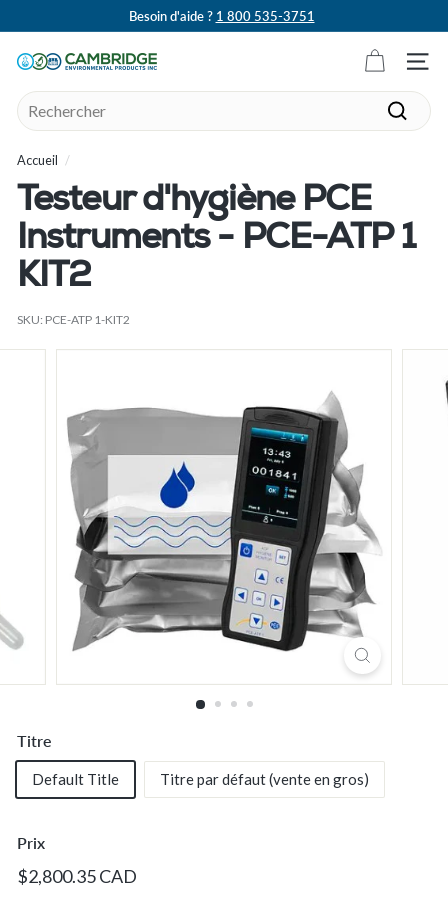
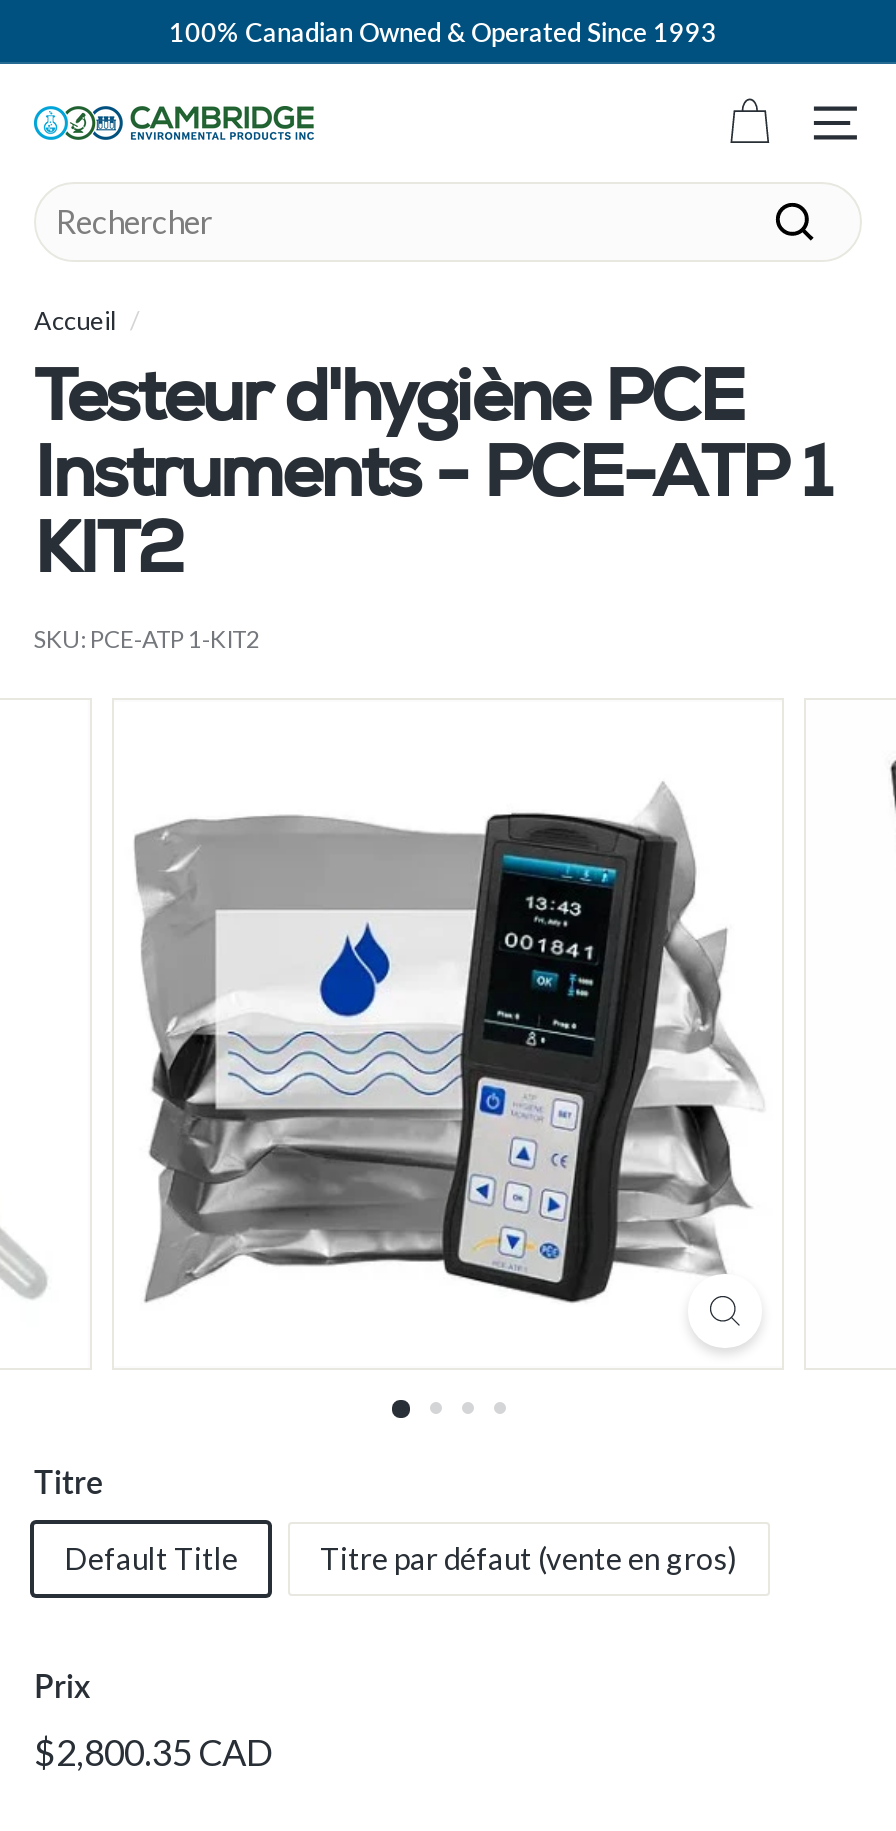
[128,8,314,24] Besoin d'aide ? 1 800 535-3751 -> [169,16,717,48] 100% Canadian Owned & Operated Since 1993

